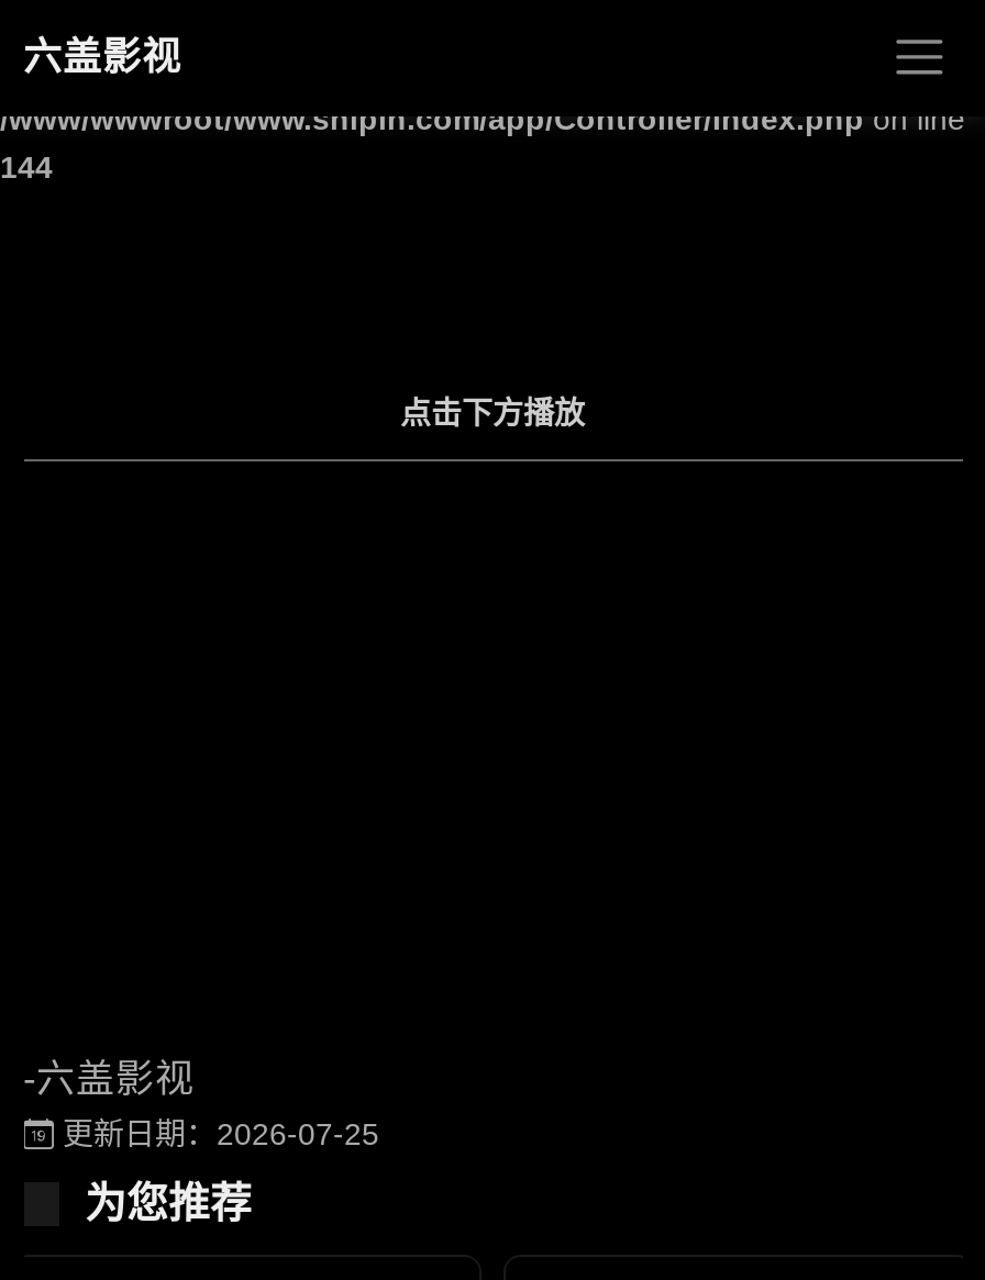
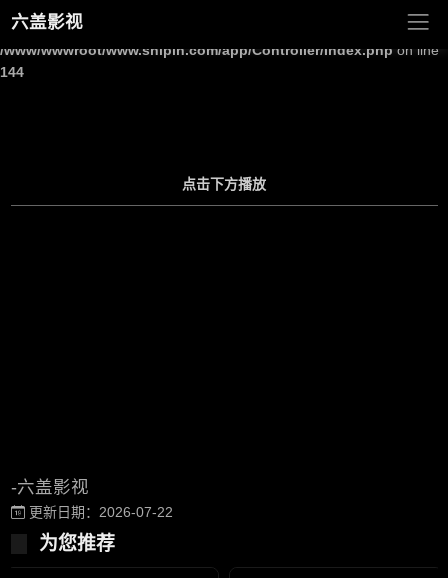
[54,1116,379,1151] 更新日期：2026-07-25 -> [24,504,172,520] 更新日期：2026-07-22

